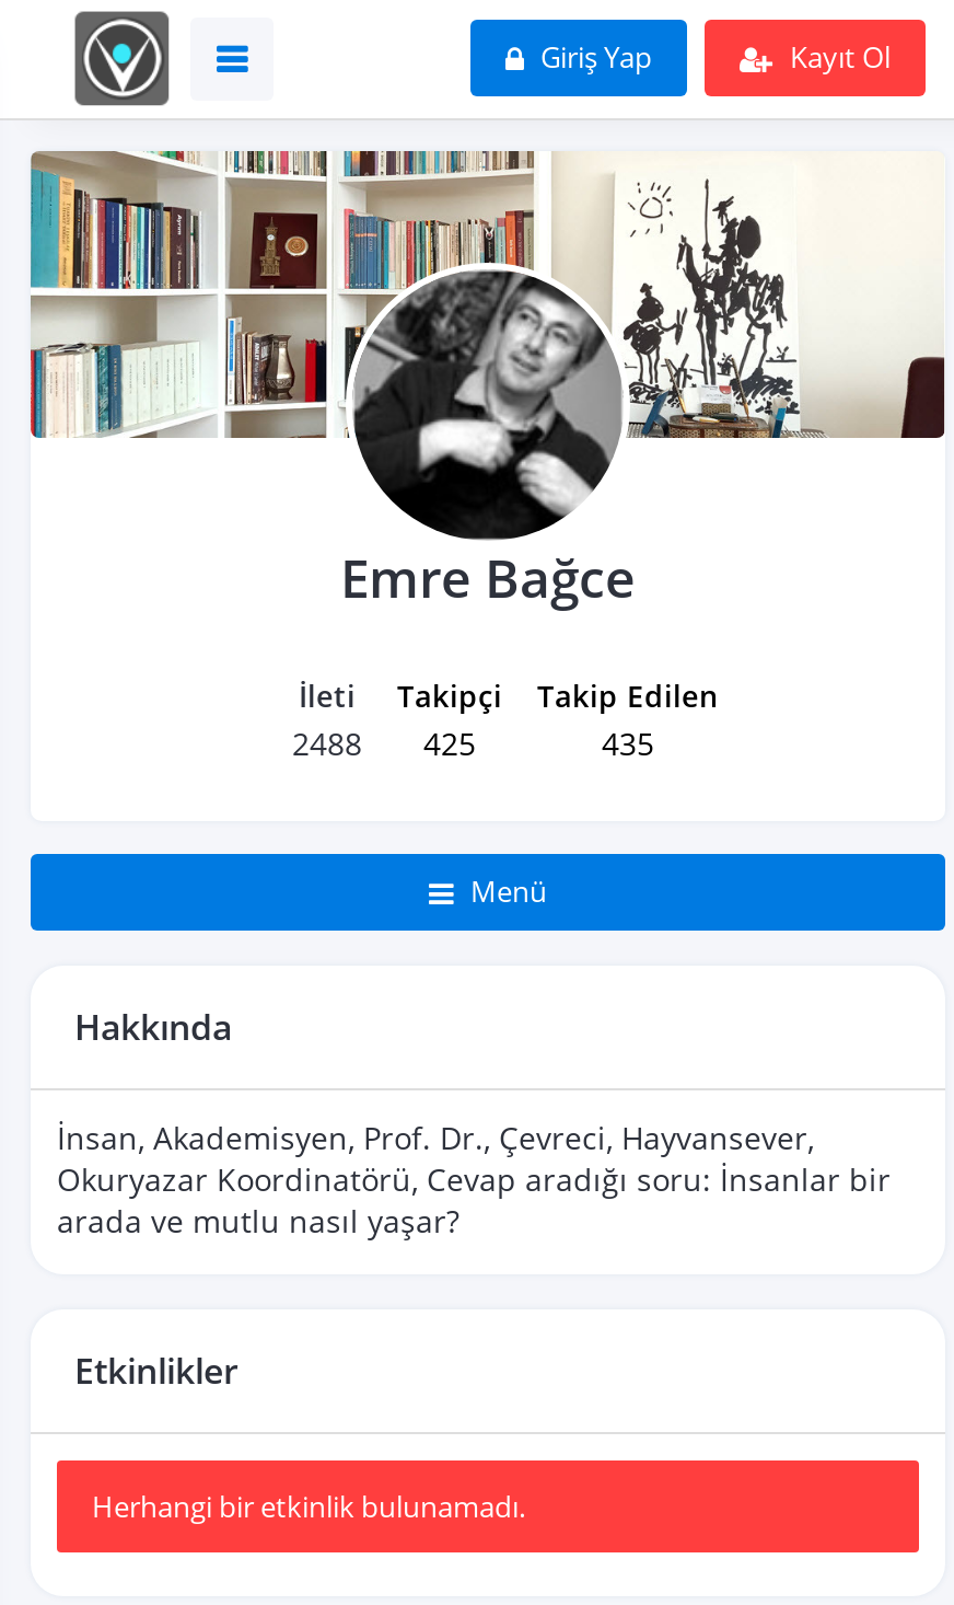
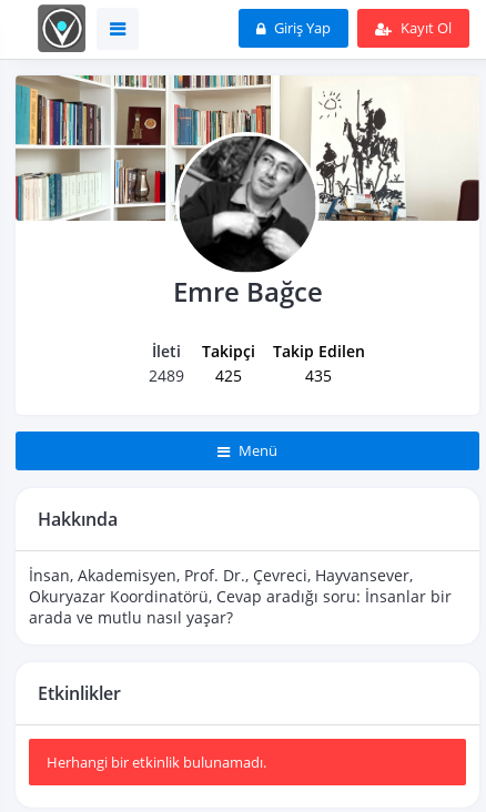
[292,723,476,765] 2488 425 -> [148,365,241,386] 2489 425

